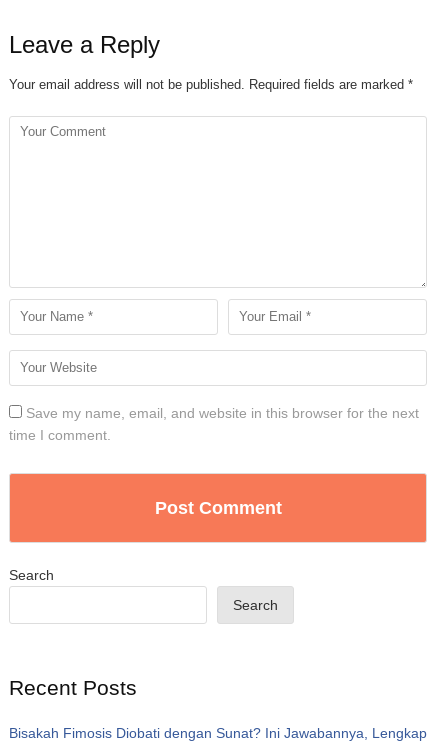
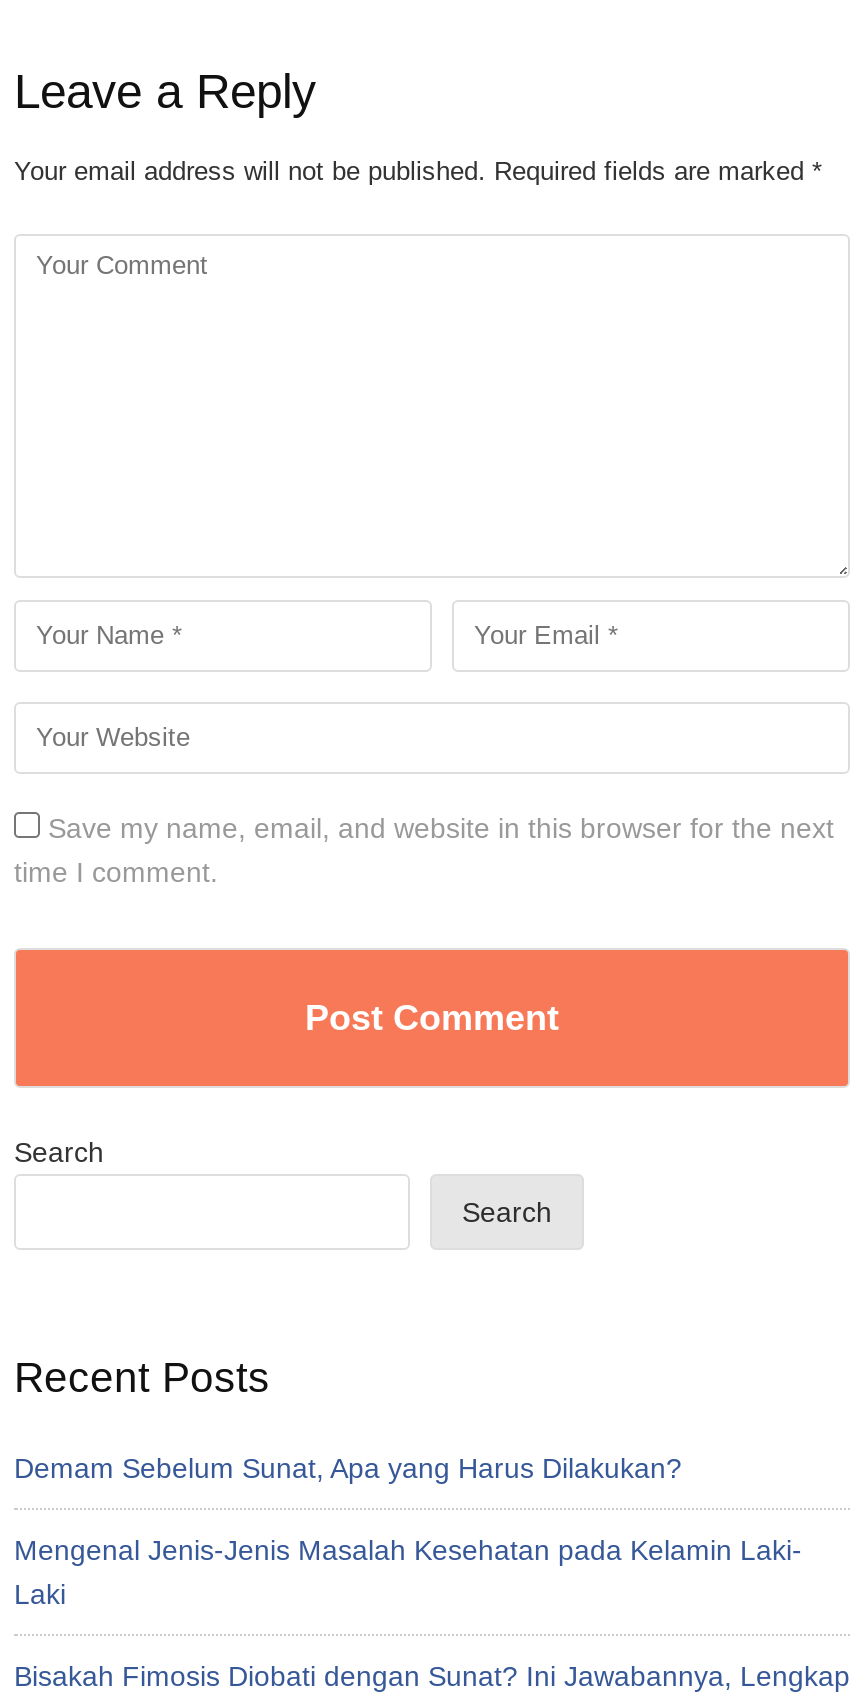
none -> [14,1452,802,1610] Demam Sebelum Sunat, Apa yang Harus Dilakukan? | Mengenal Jenis-Jenis Masalah Kesehatan pada Kelamin Laki- | Laki

